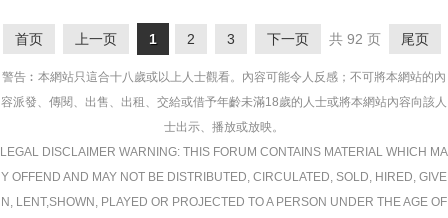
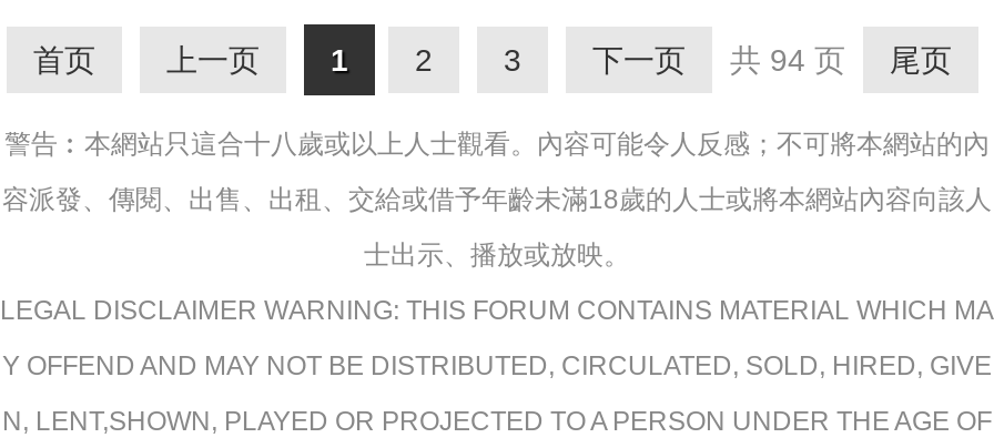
[15,31,429,47] 首页 上一页 1 2 3 下一页 共 92 页 尾页 -> [33,42,952,78] 首页 上一页 1 2 3 下一页 共 94 页 尾页

